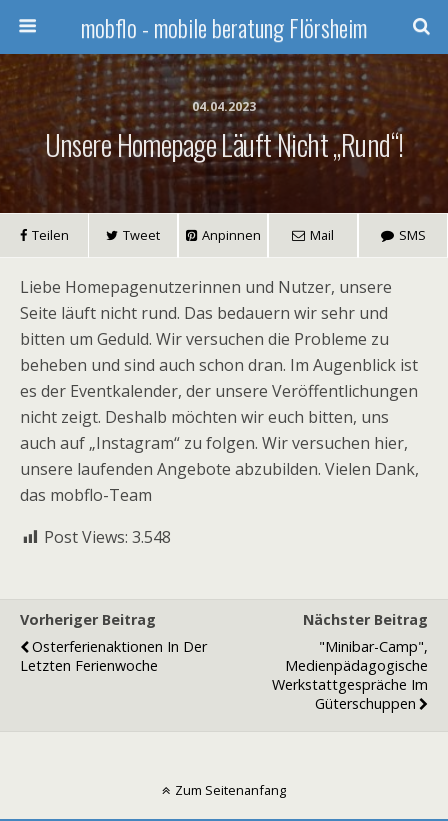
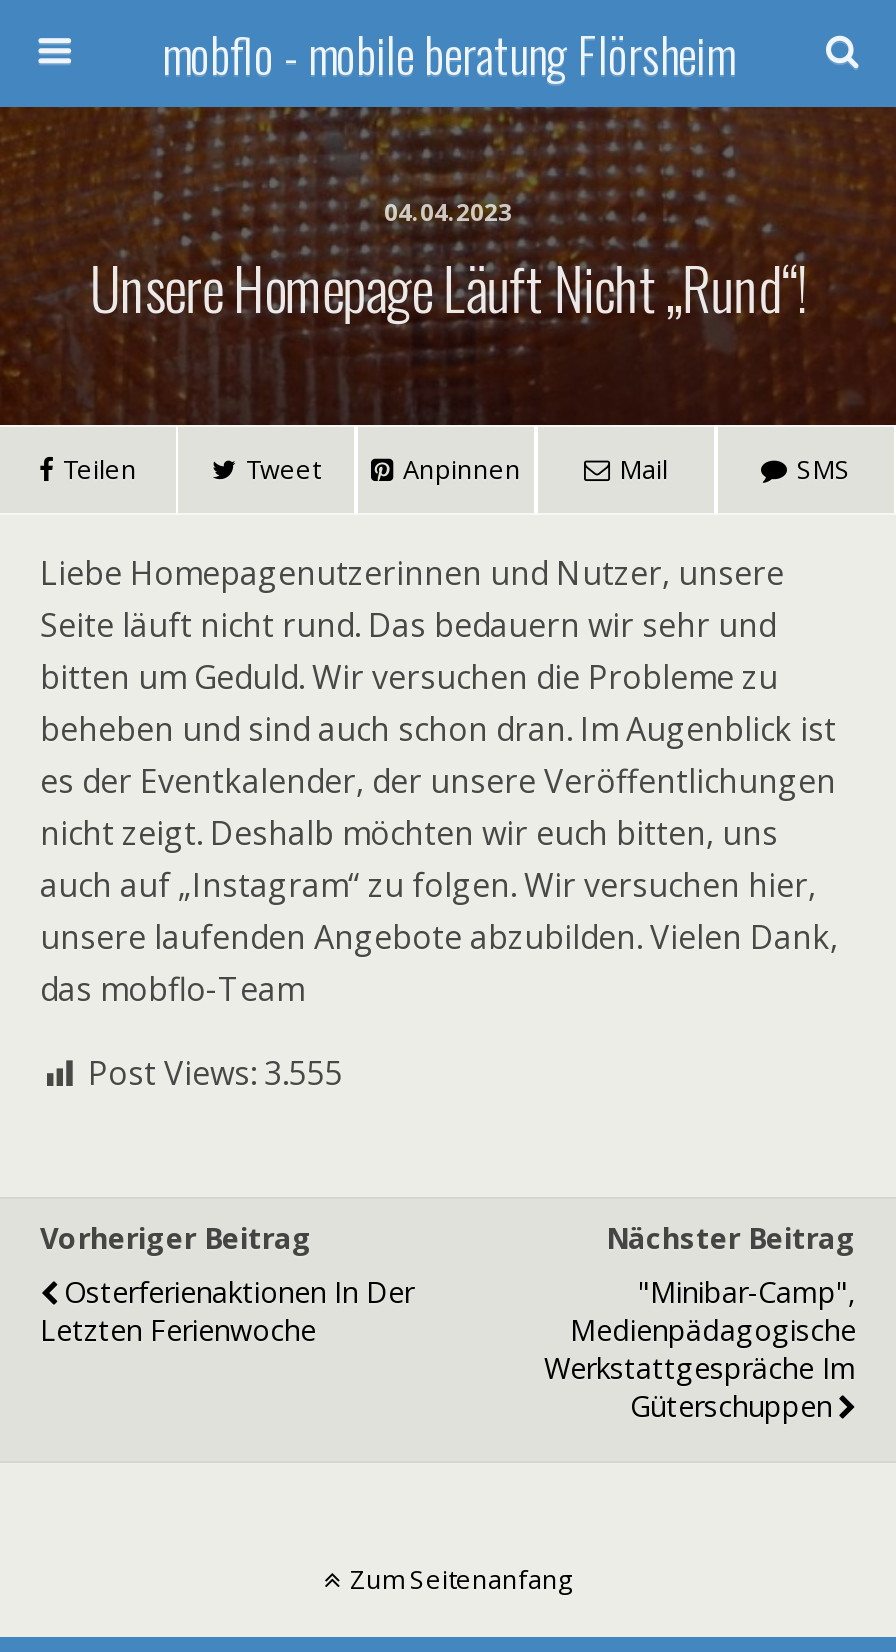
[44,526,171,548] Post Views: 3.548 -> [88,1051,342,1095] Post Views: 3.555

